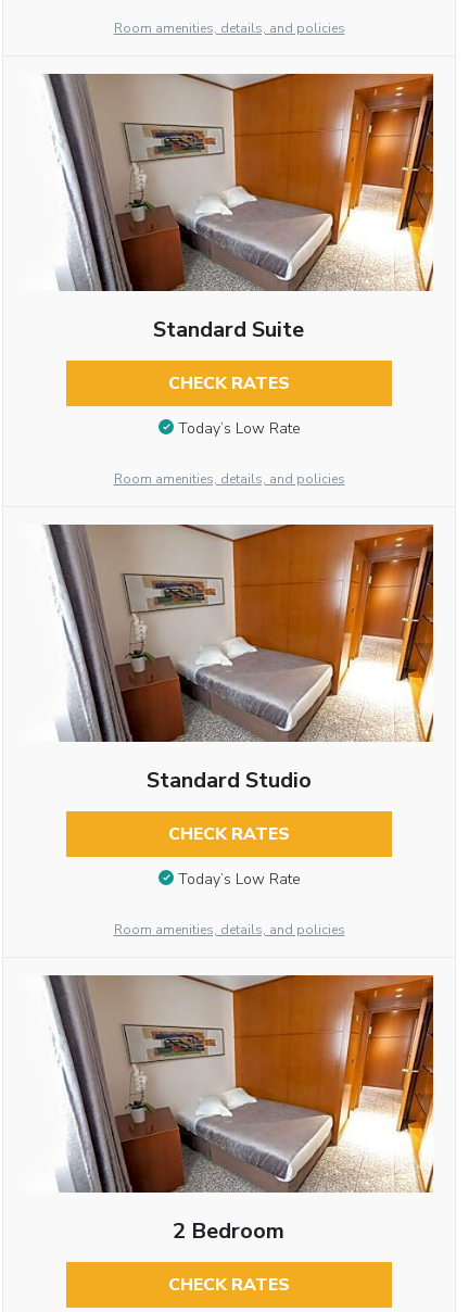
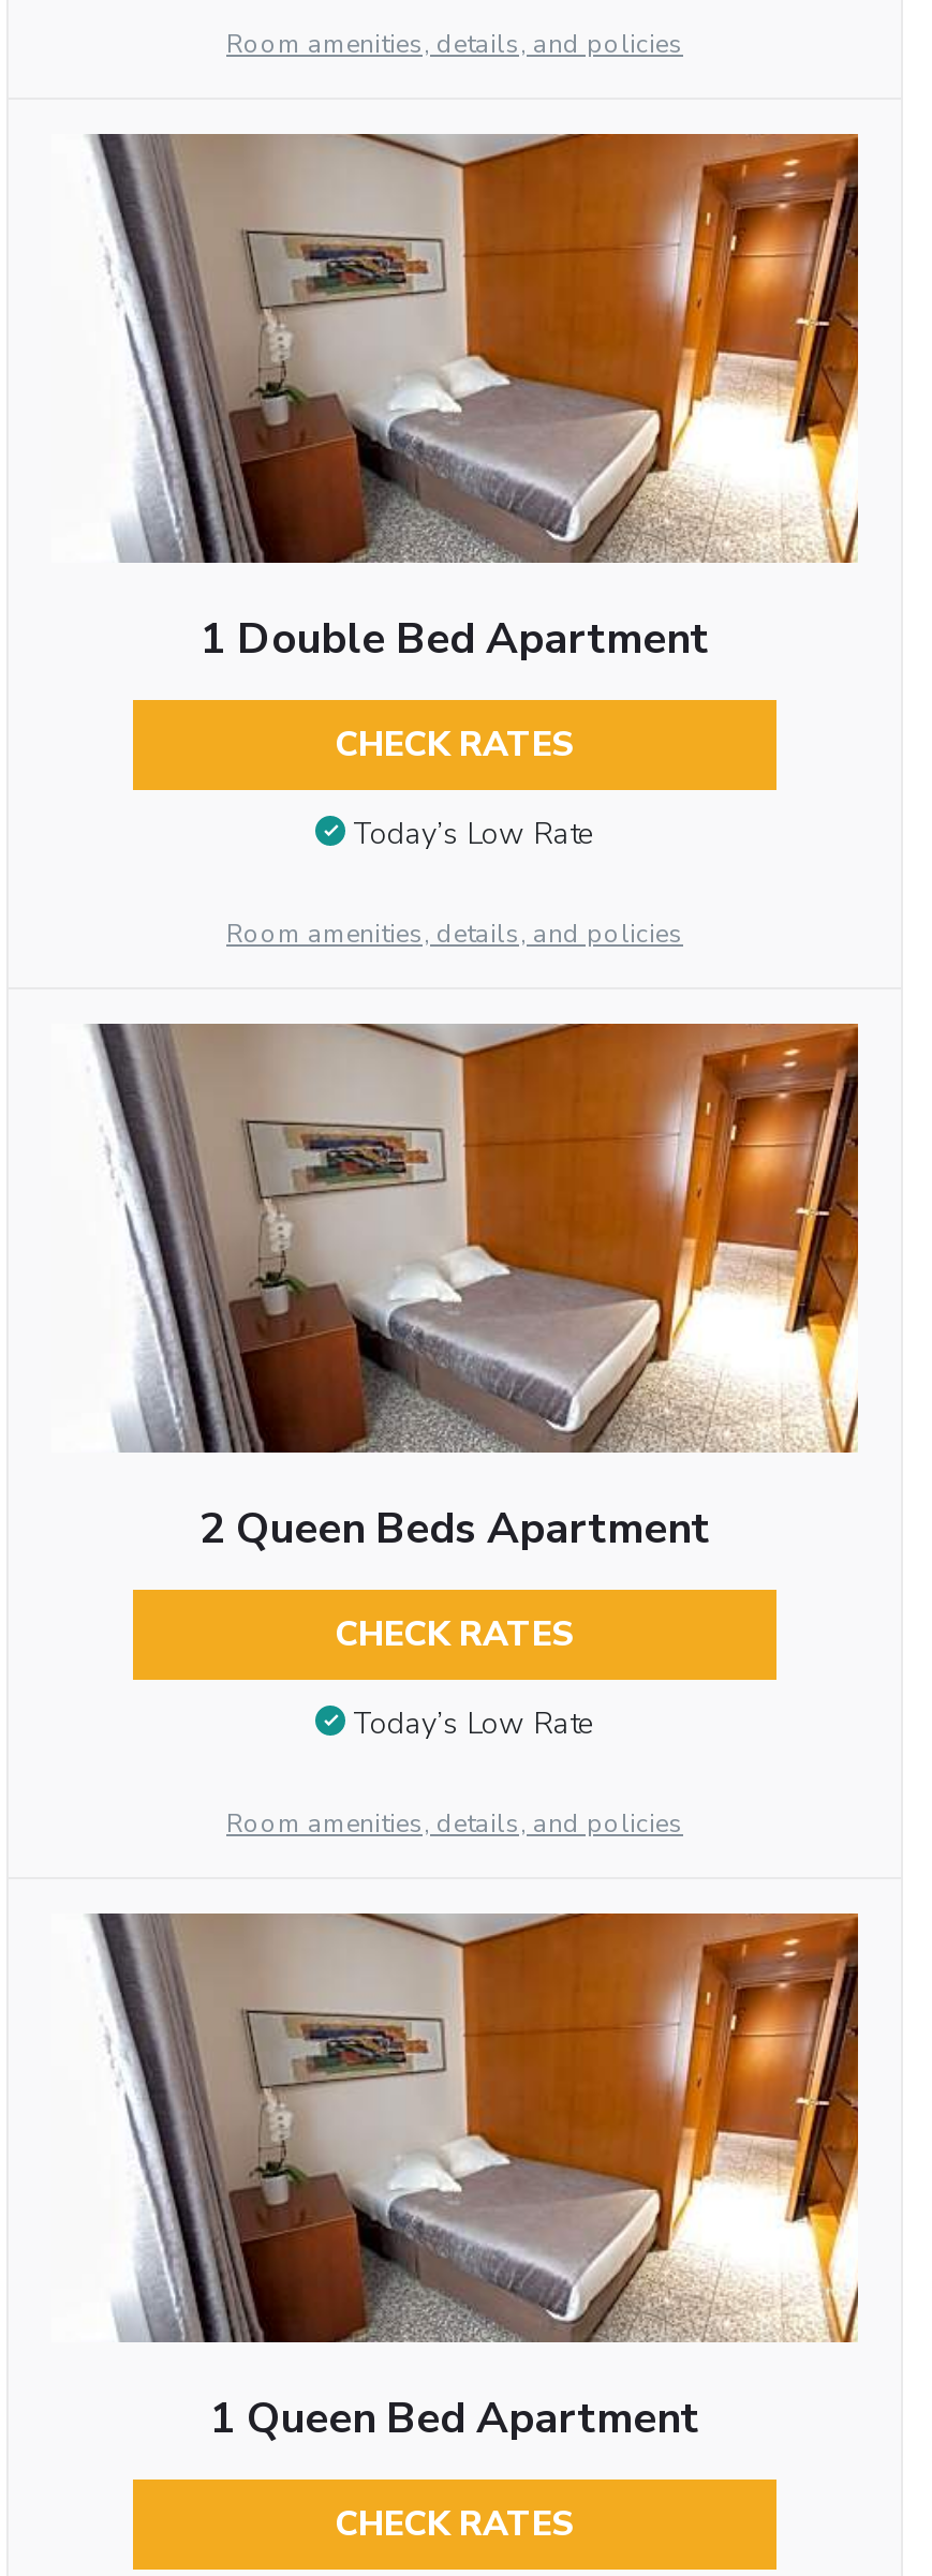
[154,315,305,345] Standard Suite -> [201,610,709,668] 1 Double Bed Apartment
[147,766,312,795] Standard Studio -> [199,1500,710,1558] 2 Queen Beds Apartment
[173,1216,285,1246] 2 Bedroom -> [210,2389,699,2447] 1 Queen Bed Apartment

